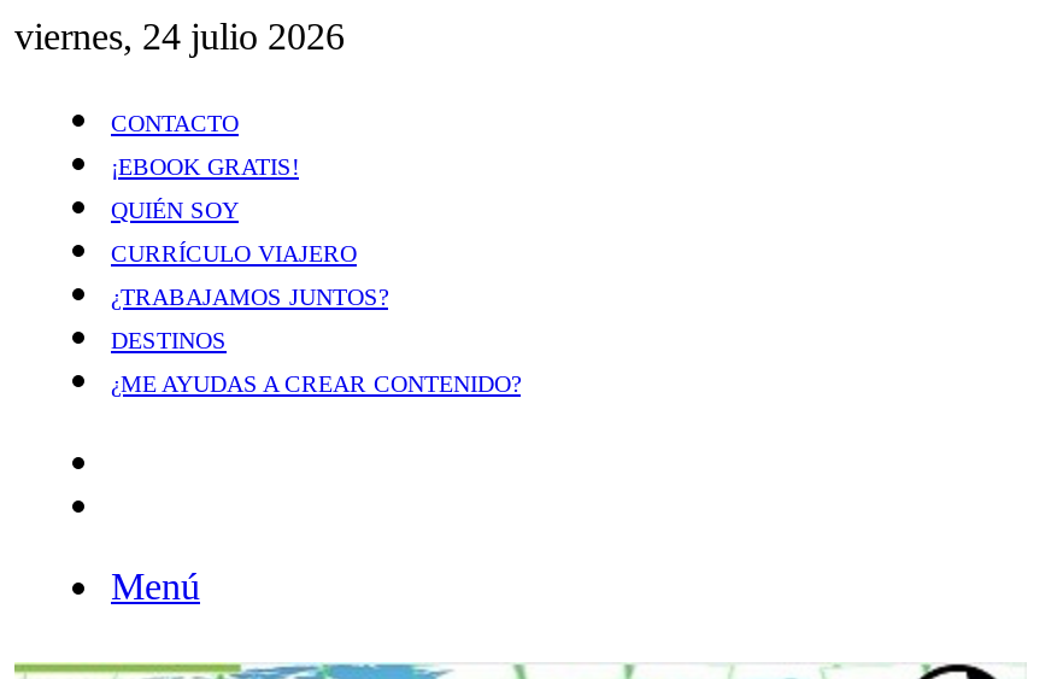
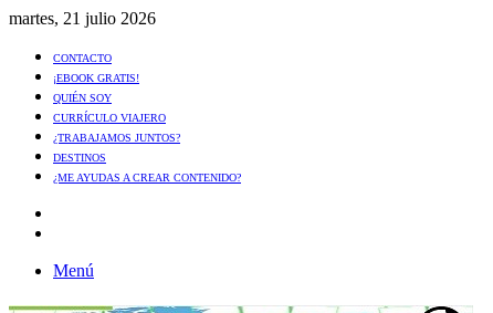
[14,16,345,57] viernes, 24 julio 2026 -> [9,9,156,28] martes, 21 julio 2026

